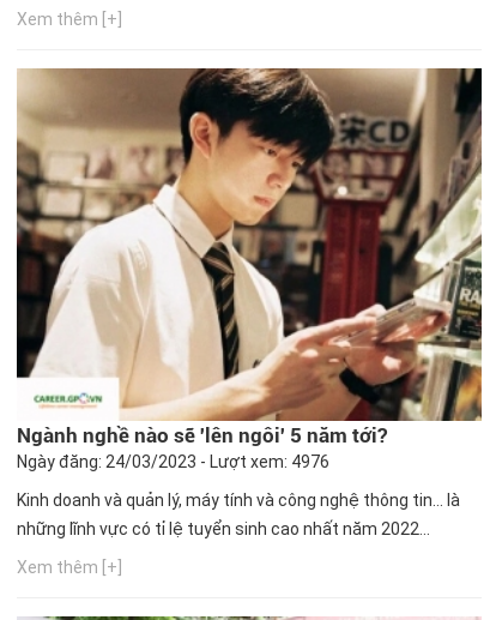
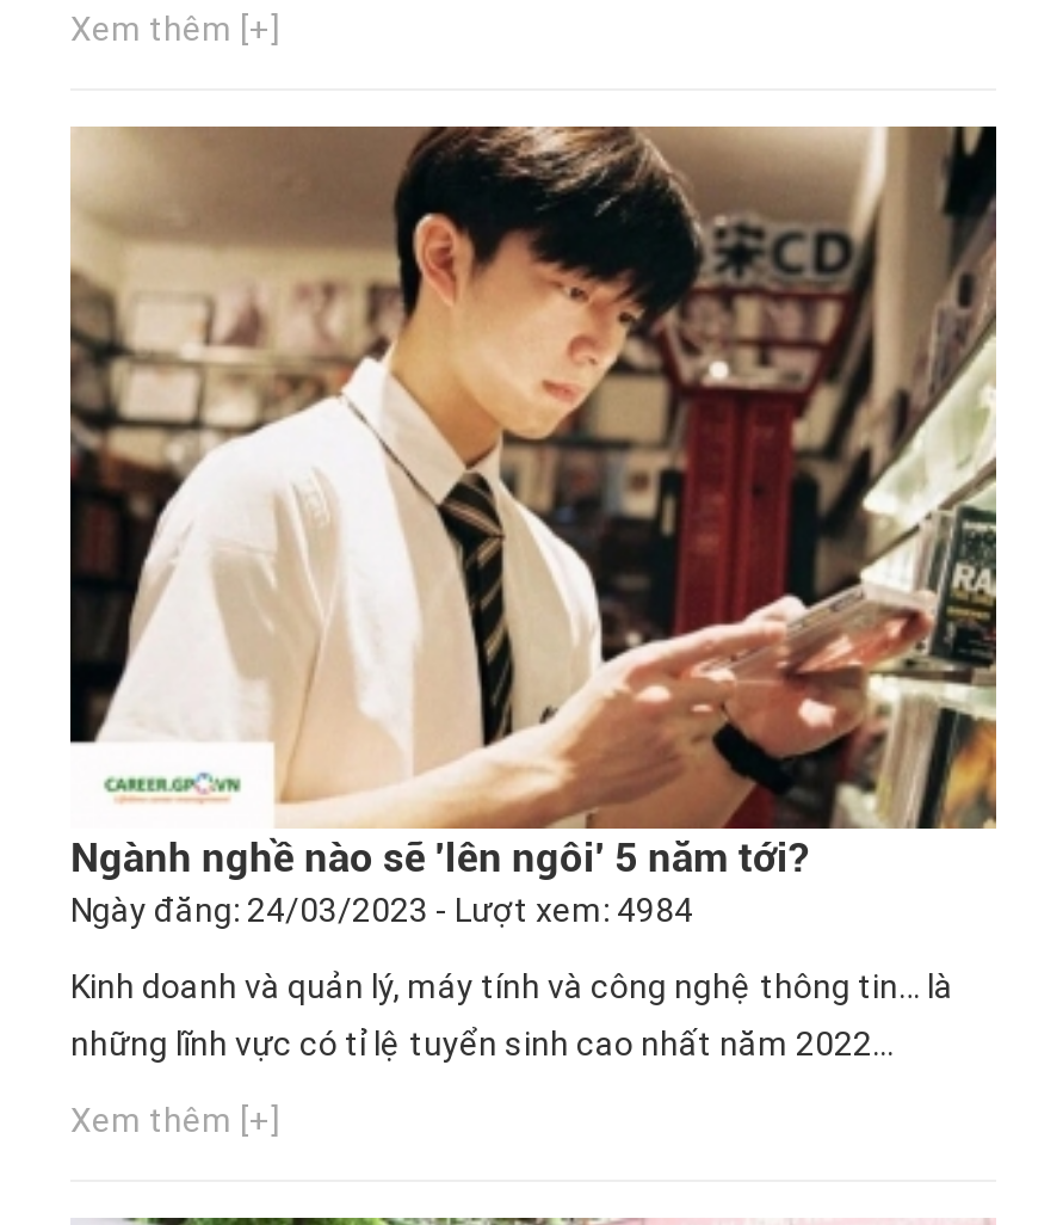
[17,452,329,471] Ngày đăng: 24/03/2023 - Lượt xem: 4976 -> [70,890,693,928] Ngày đăng: 24/03/2023 - Lượt xem: 4984

